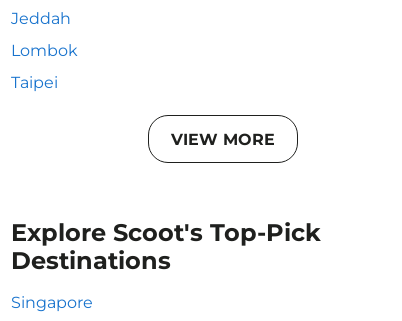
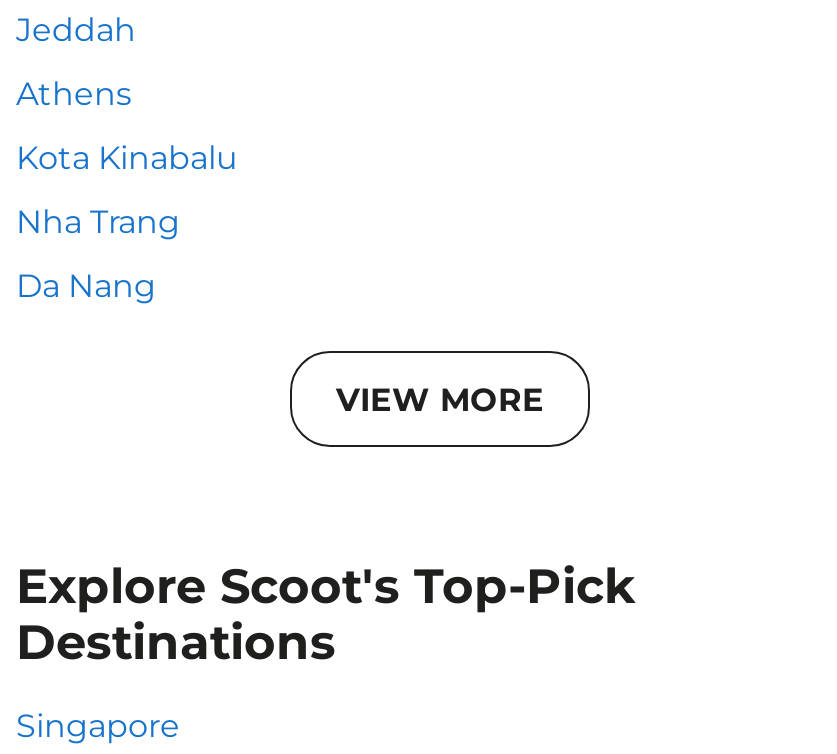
[11,41,78,92] Lombok | Taipei -> [16,75,238,305] Athens | Kota Kinabalu | Nha Trang | Da Nang

